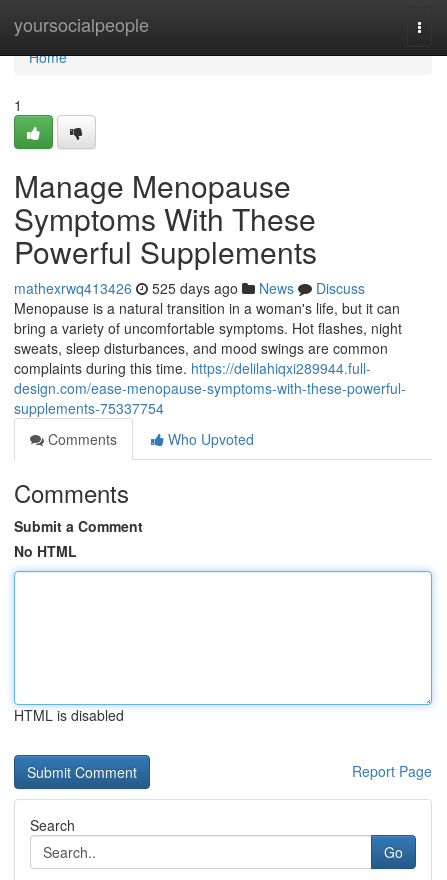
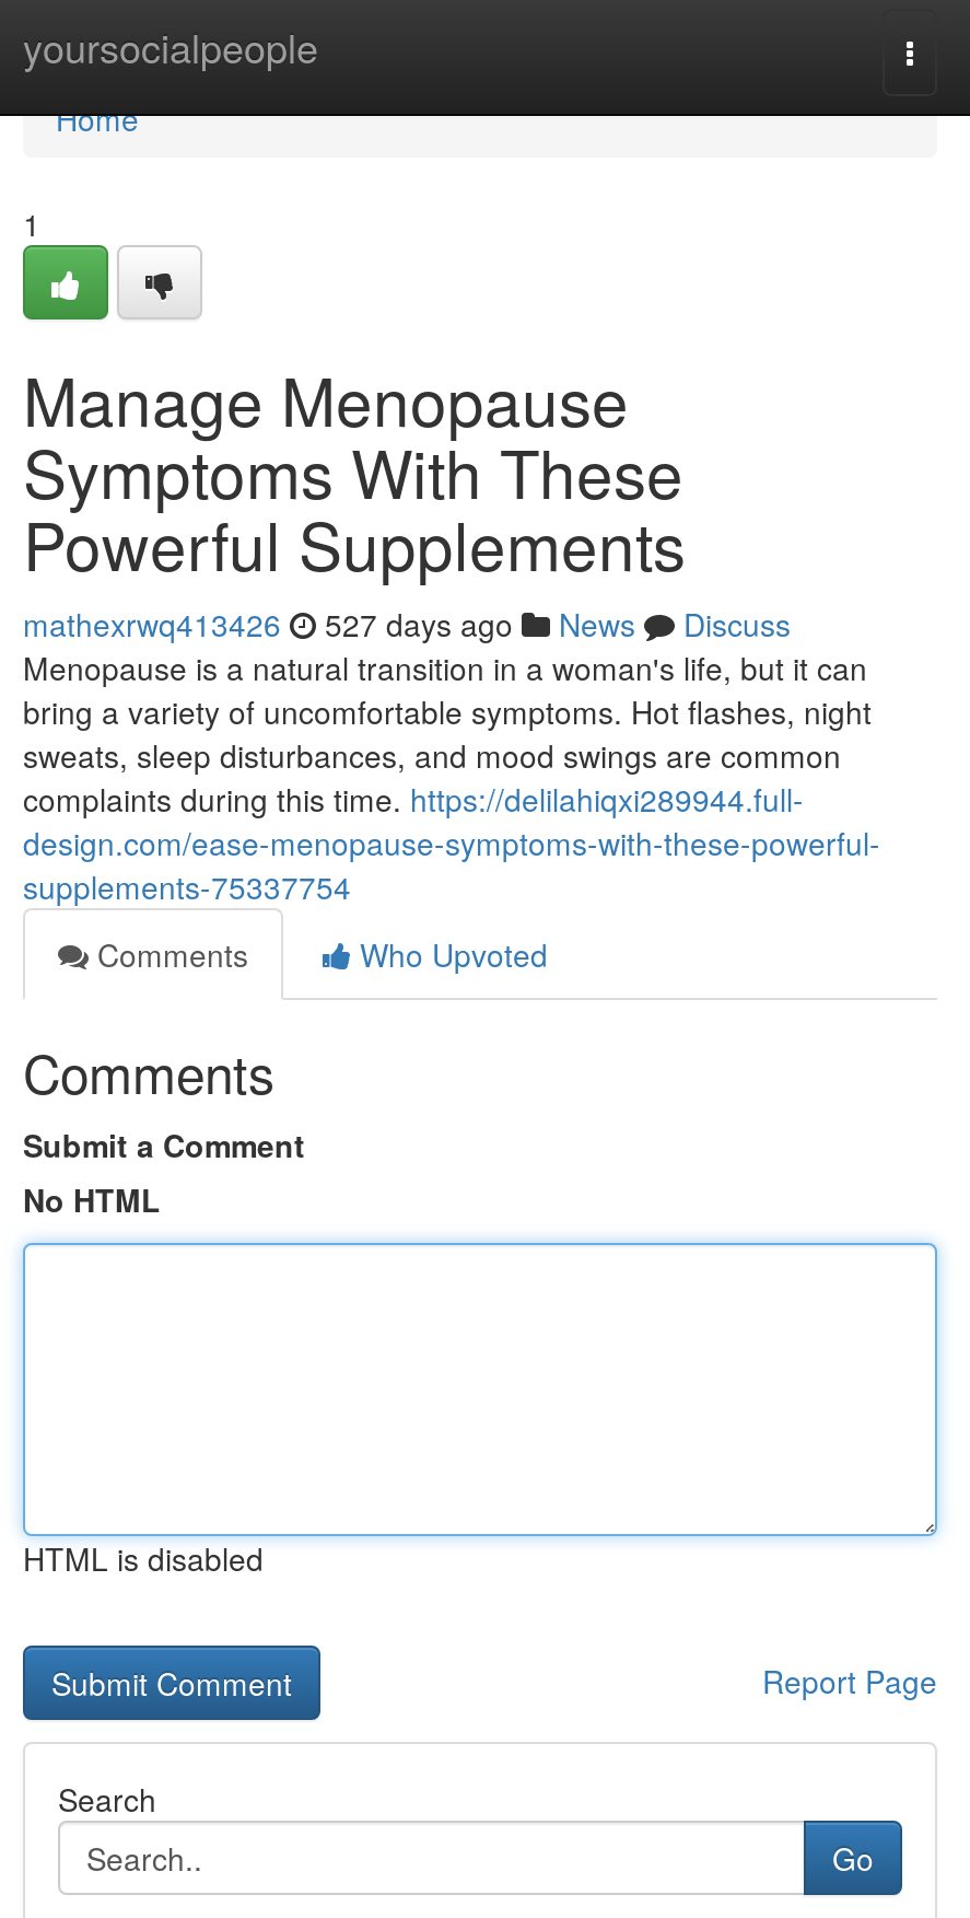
[14,278,365,298] mathexrwq413426 525 days ago News Discuss -> [23,602,791,646] mathexrwq413426 527 days ago News Discuss

